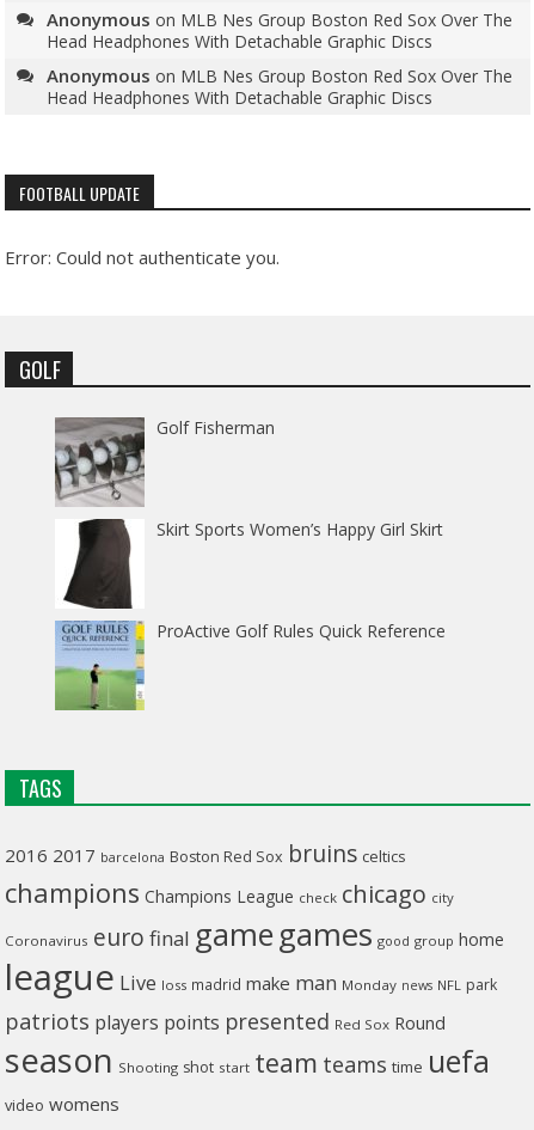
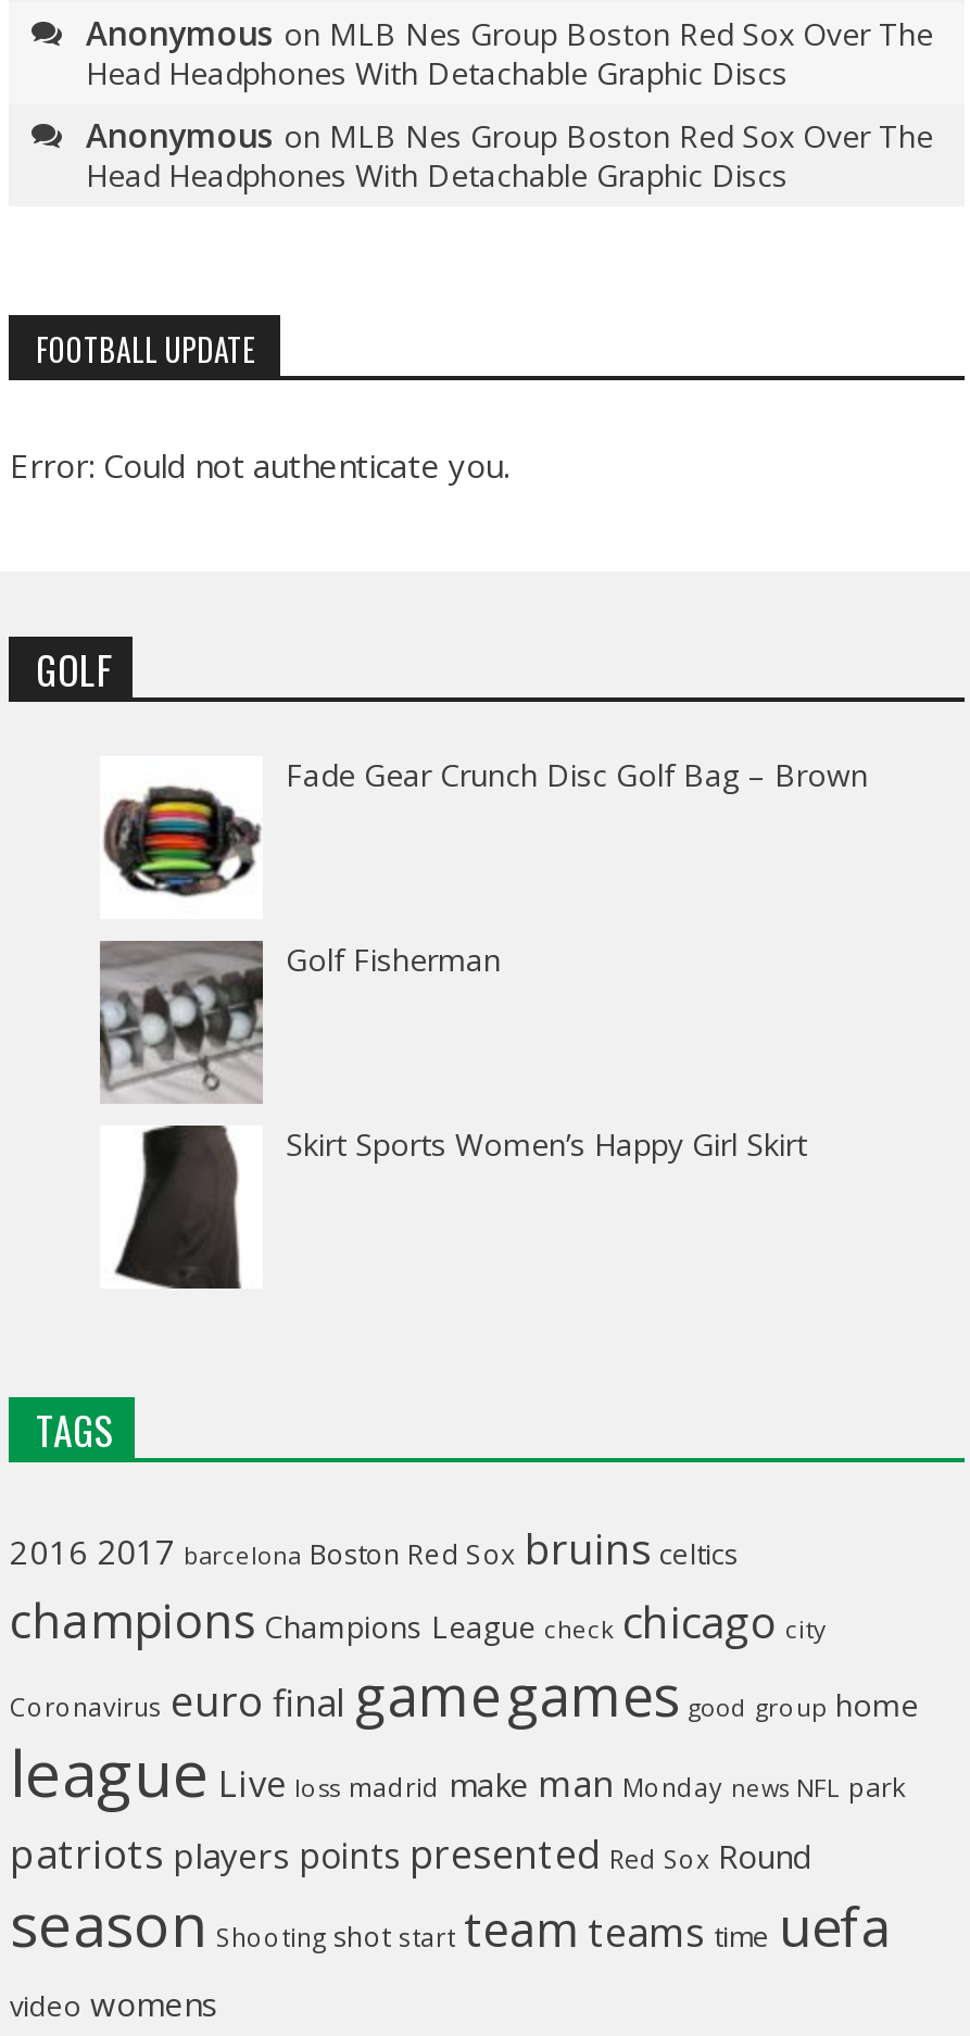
none -> [100,755,868,897] [image] | Fade Gear Crunch Disc Golf Bag – Brown
moved [53,416,444,541] -> [96,939,807,1165]: [image] | Golf Fisherman | Skirt Sports Women’s Happy Girl Skirt
moved [72,518,134,607] -> [130,1123,243,1286]: [image]
[54,619,446,711] [image] | ProActive Golf Rules Quick Reference -> none

